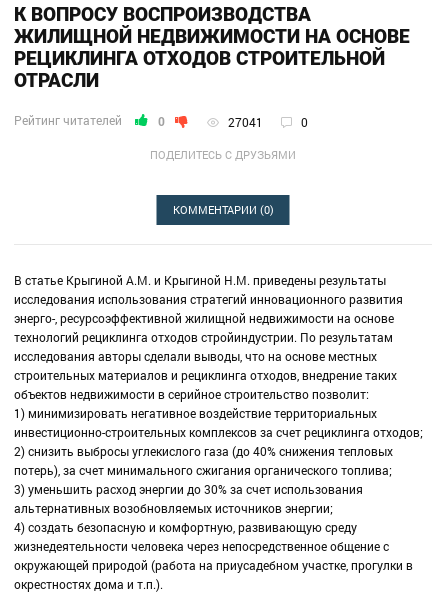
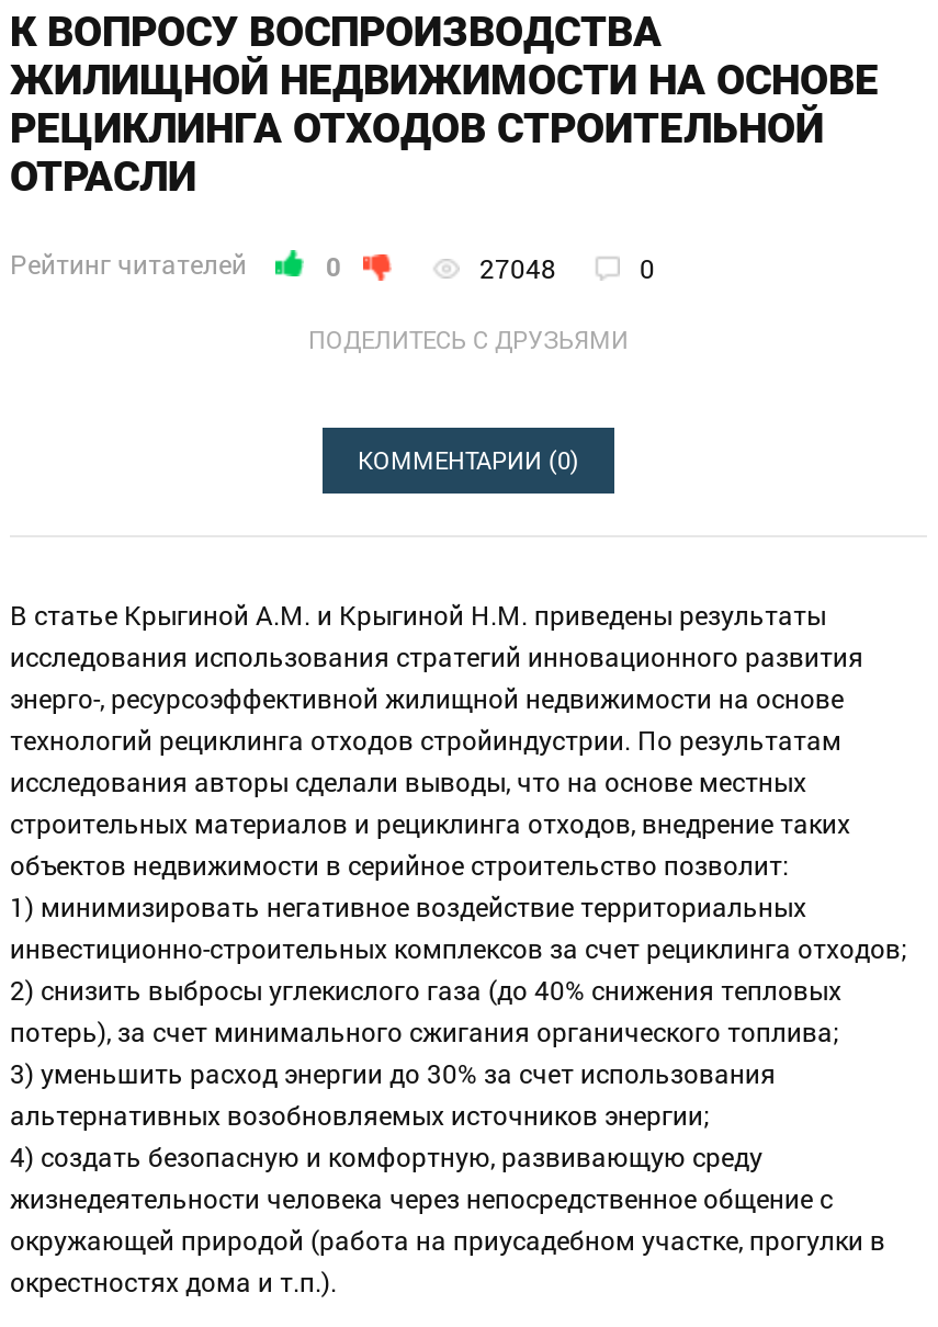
[228,114,263,130] 27041 -> [479,249,556,284] 27048

